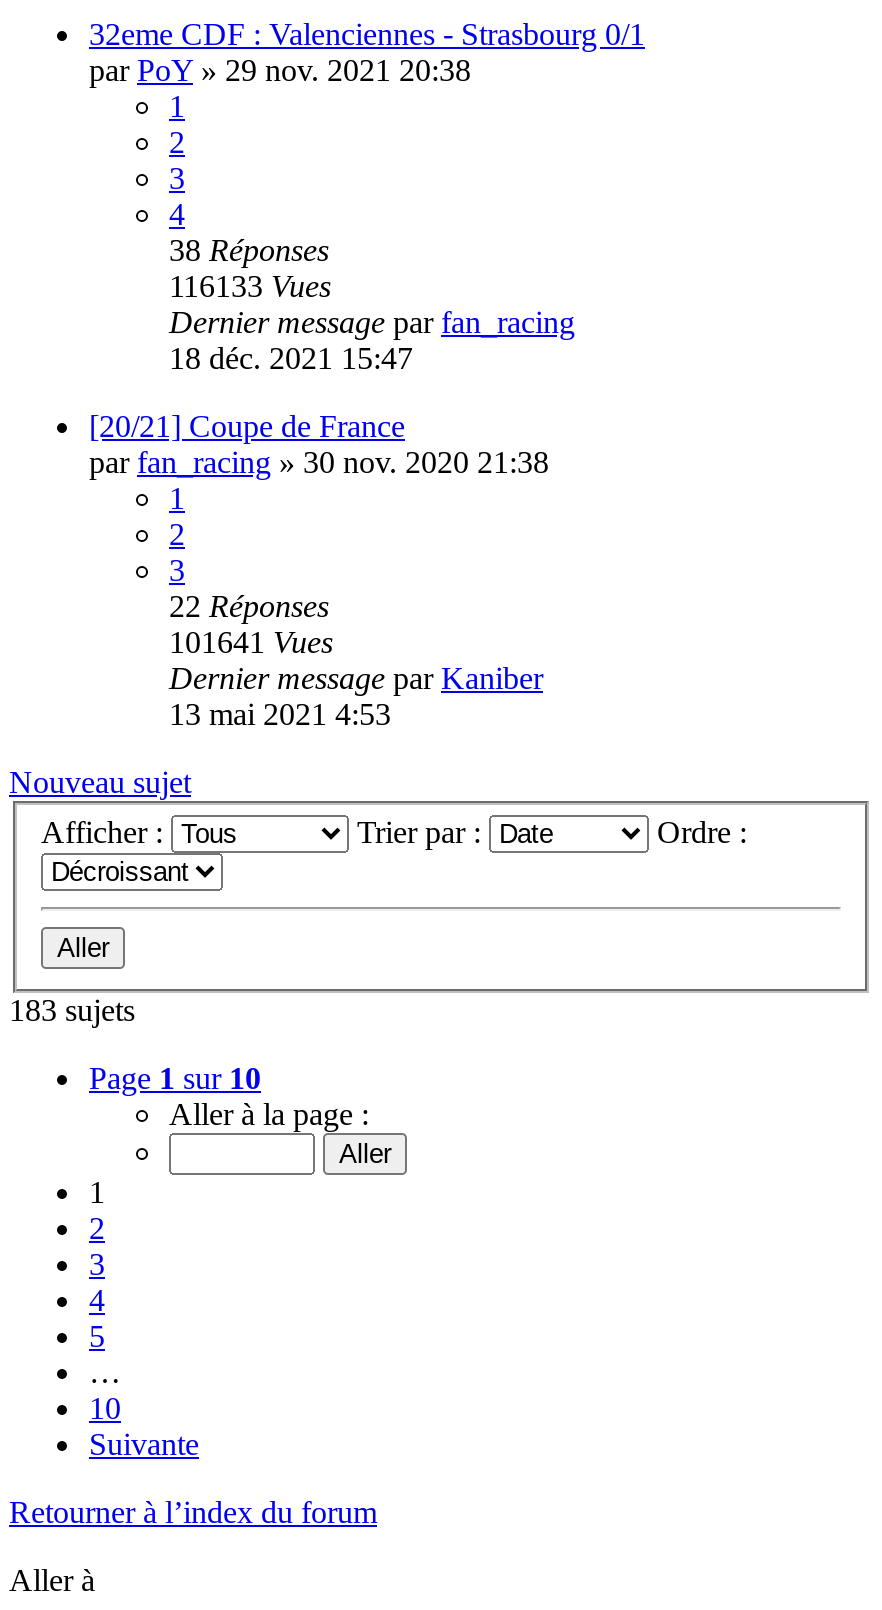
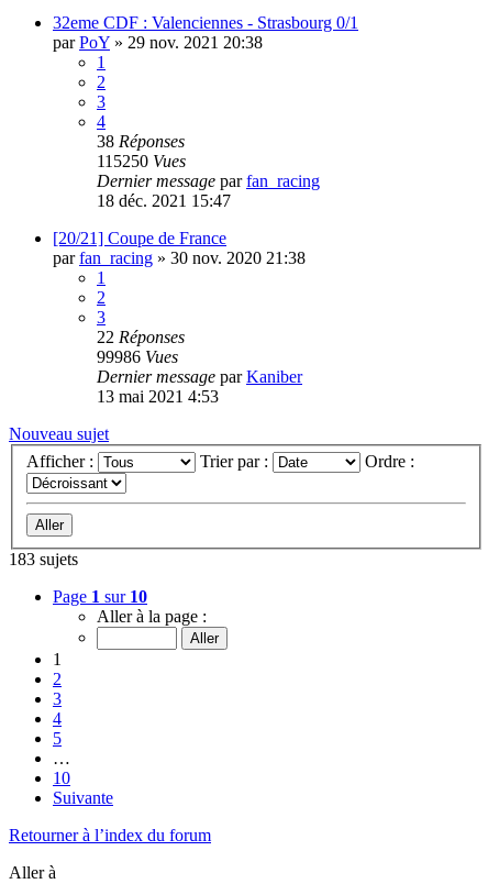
[169,269,331,303] 116133 Vues -> [97,152,186,170] 115250 Vues
[169,625,333,659] 101641 Vues -> [97,347,178,366] 99986 Vues

